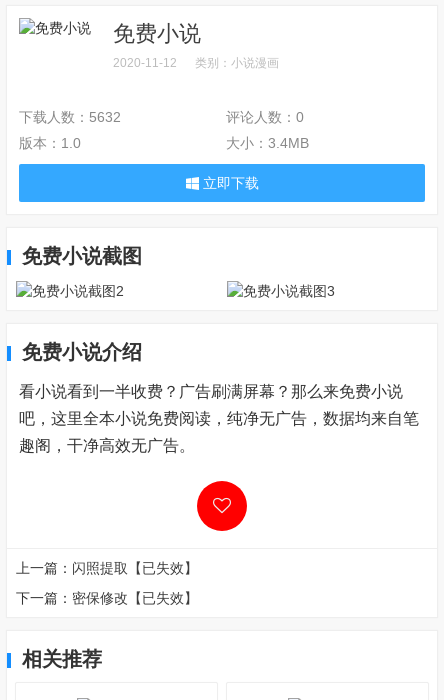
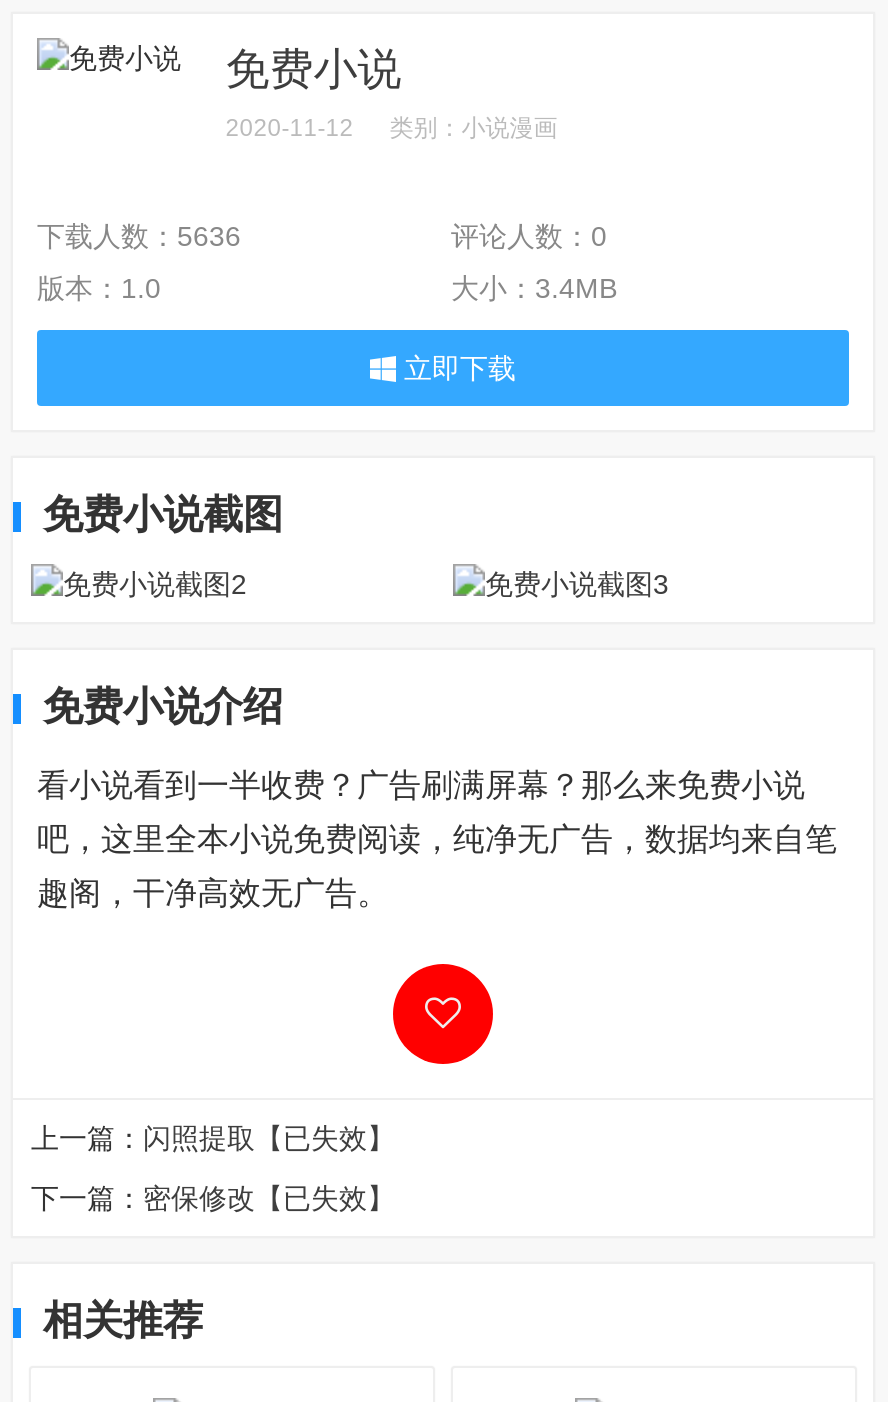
[19,109,121,125] 下载人数：5632 -> [37,220,241,252] 下载人数：5636

